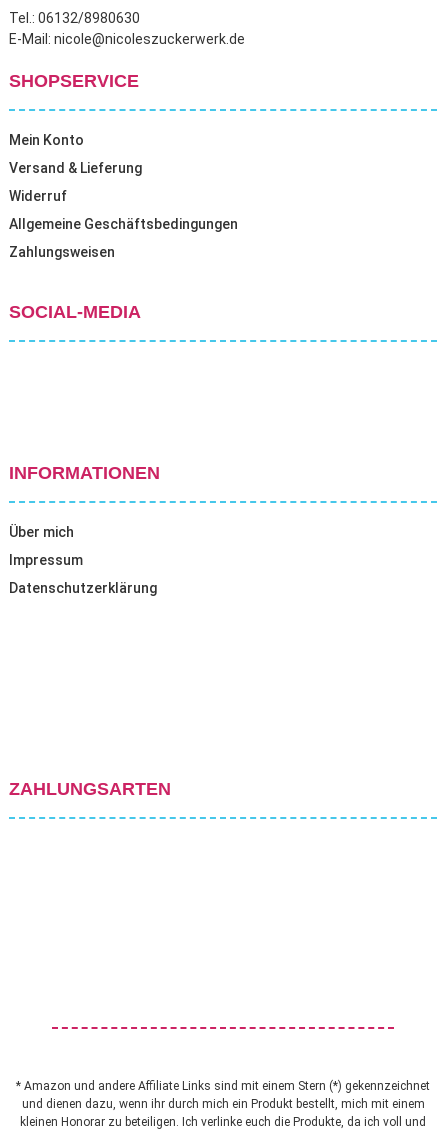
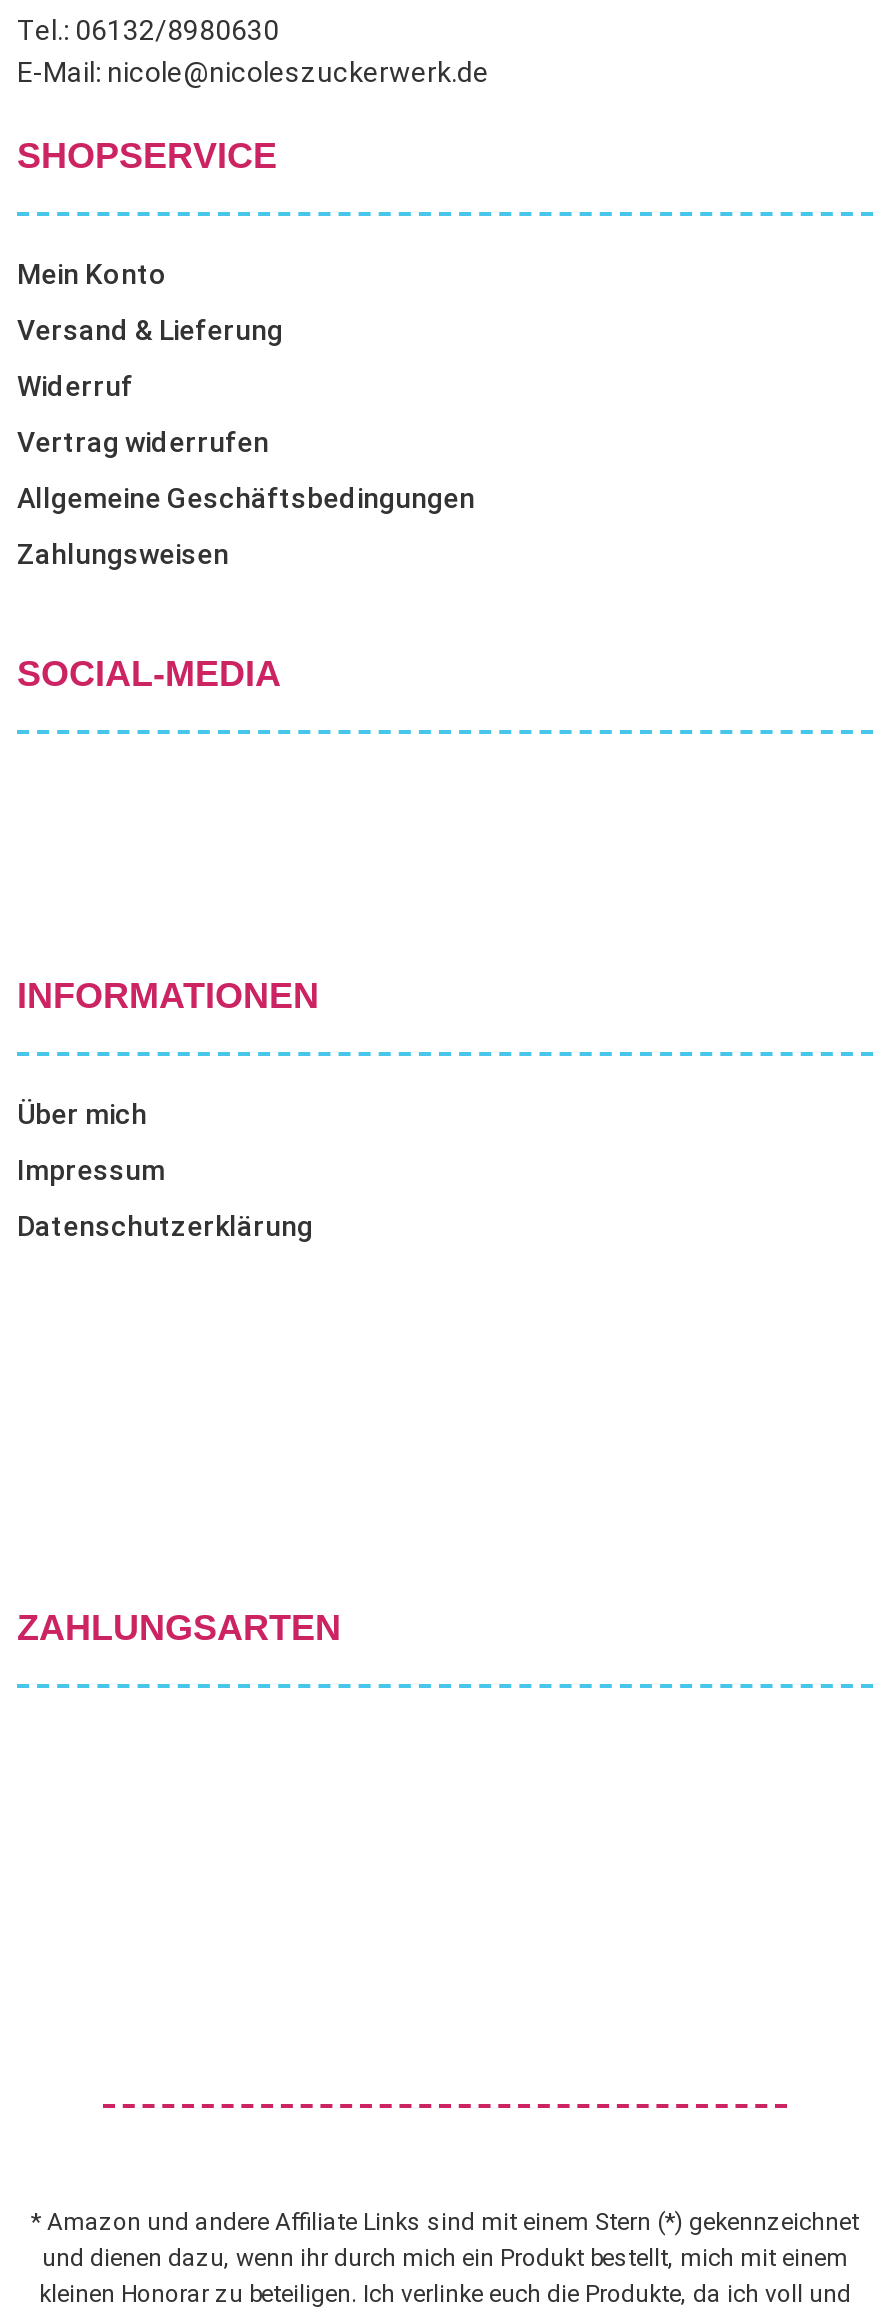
none -> [17,426,269,458] Vertrag widerrufen

